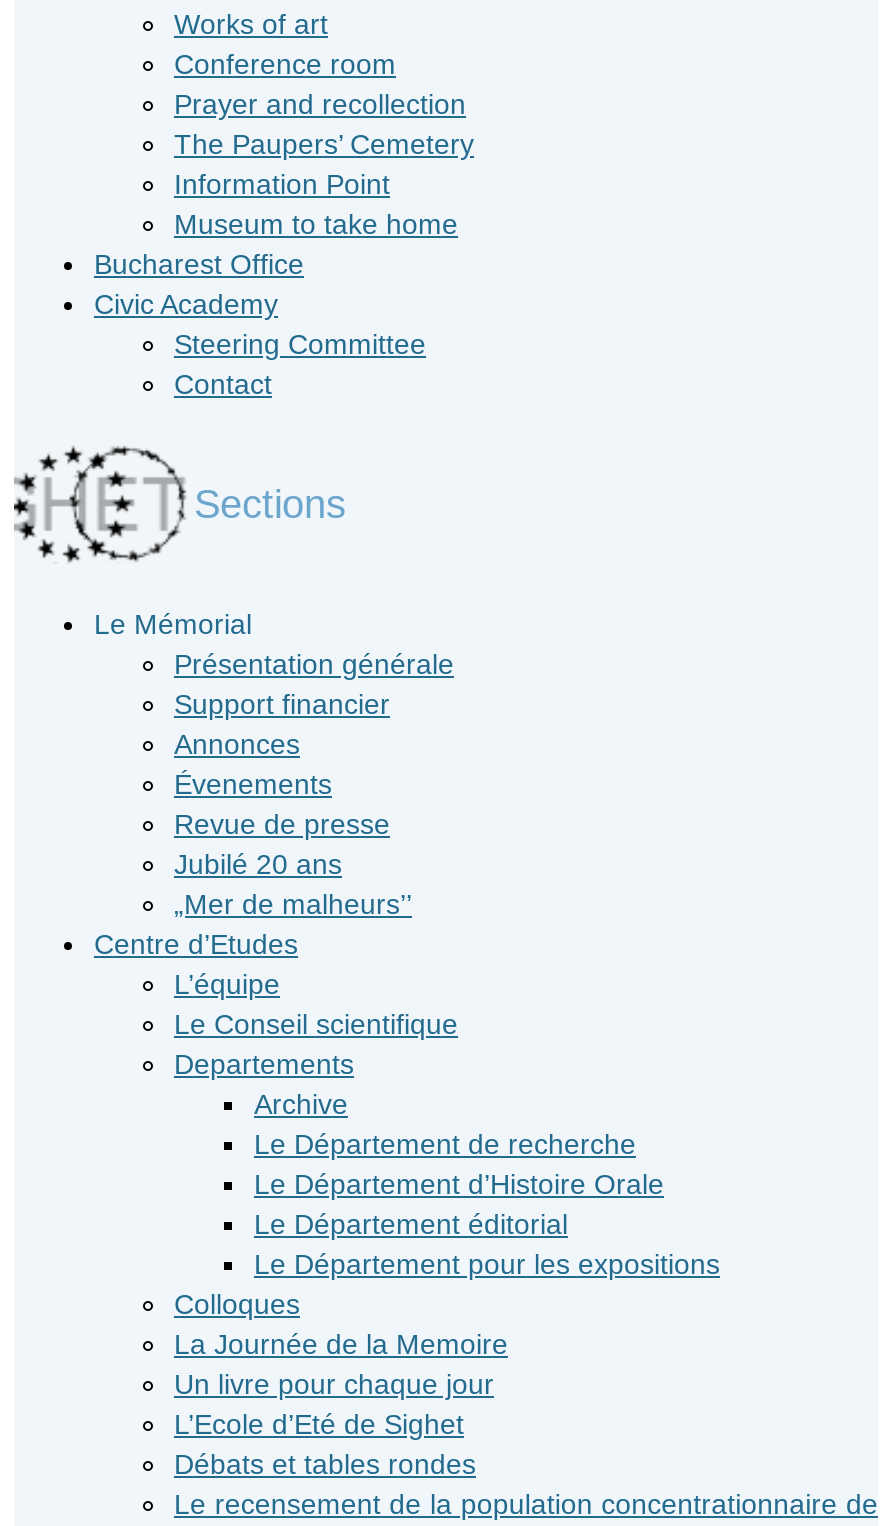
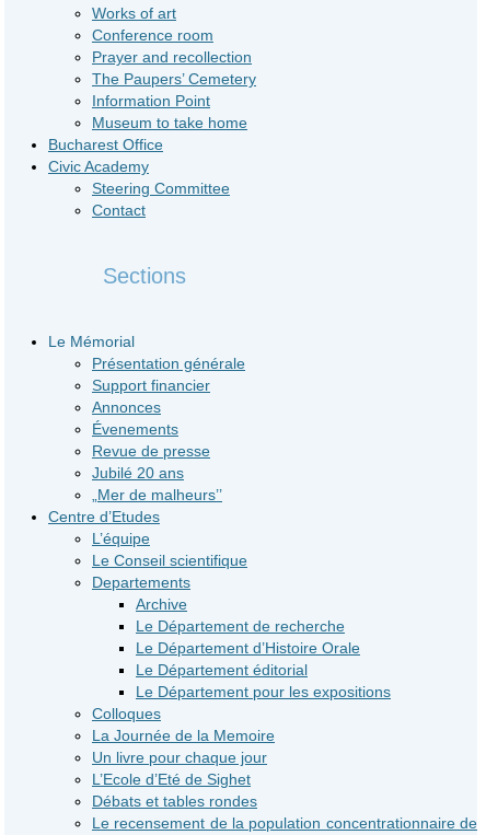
[12,444,188,564] [image] -> none

